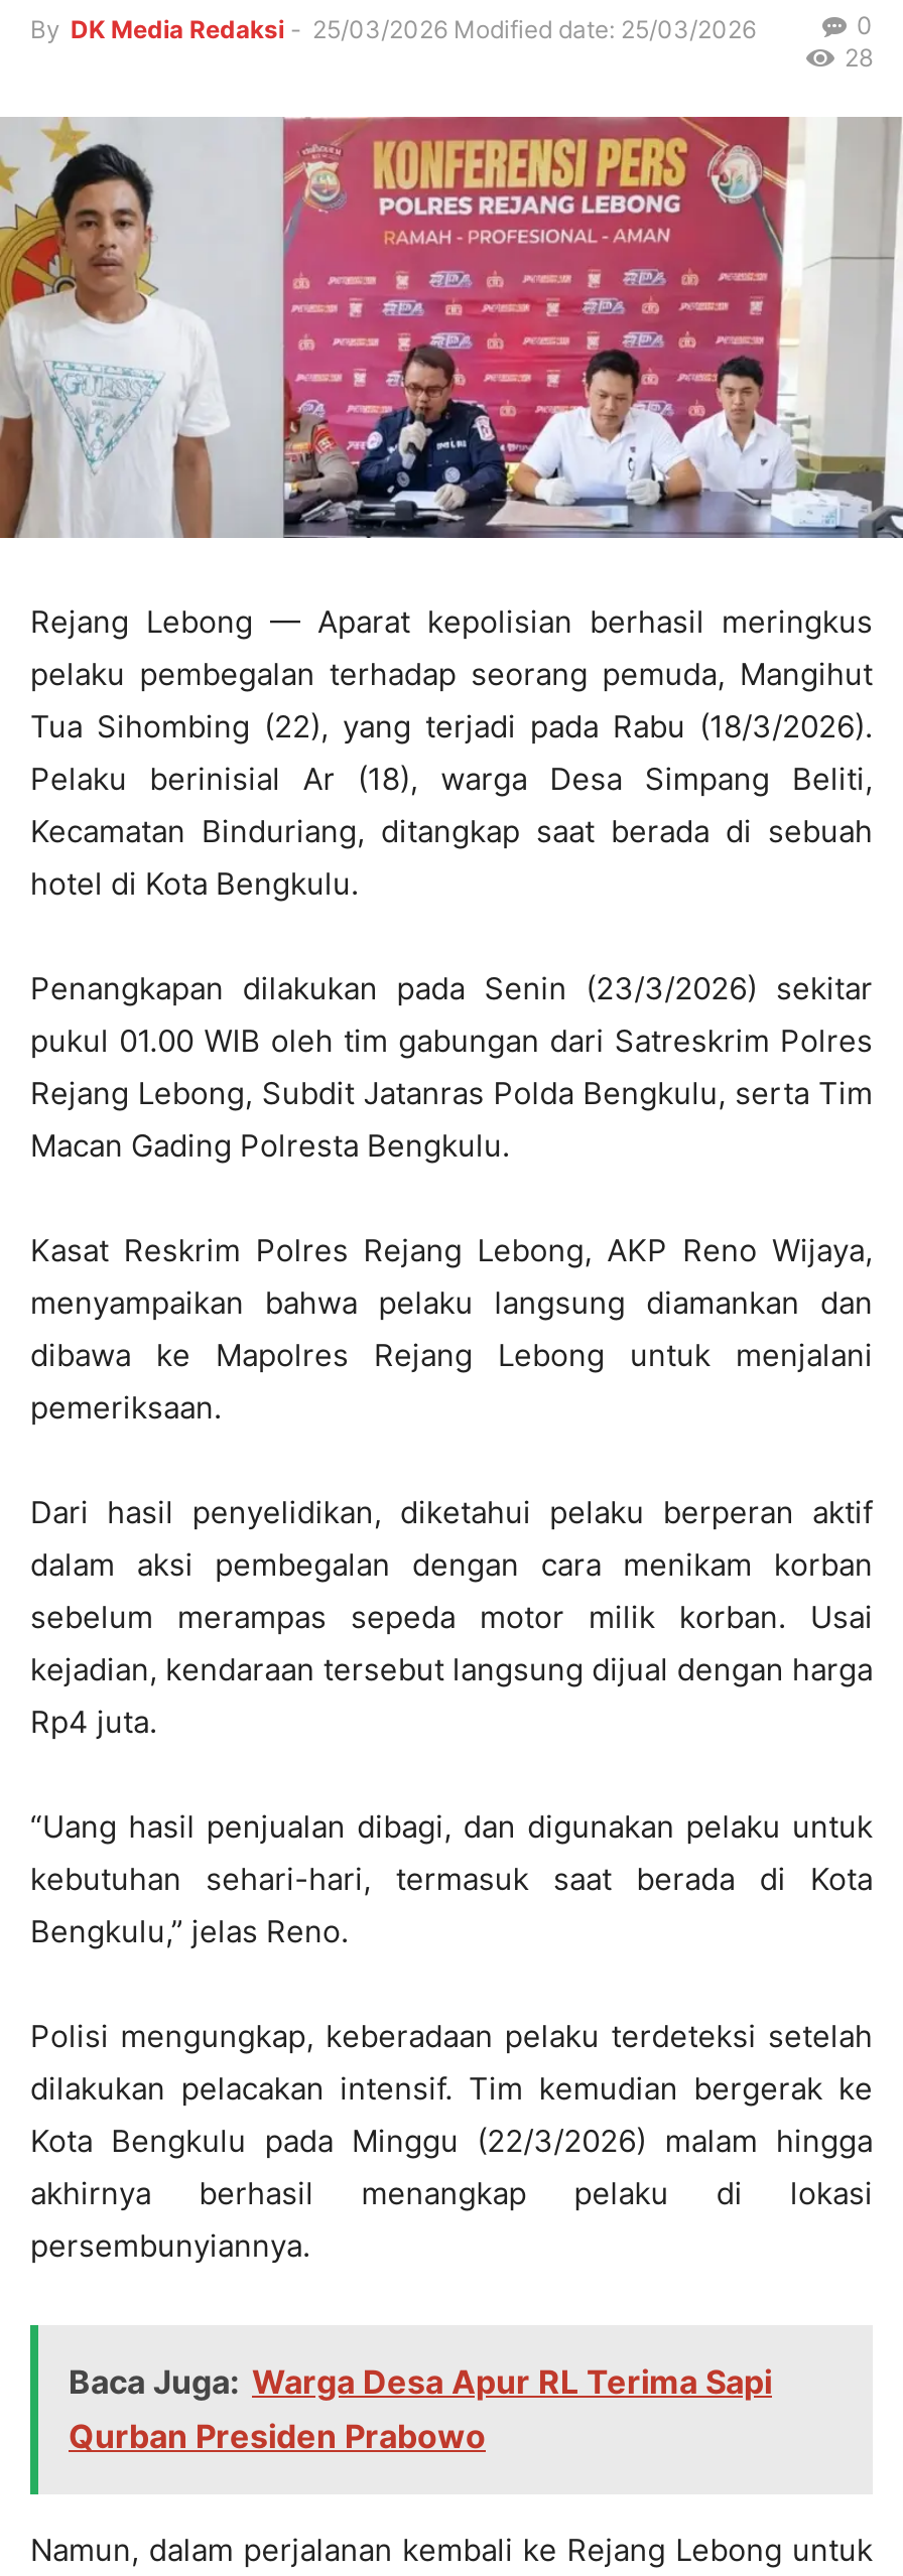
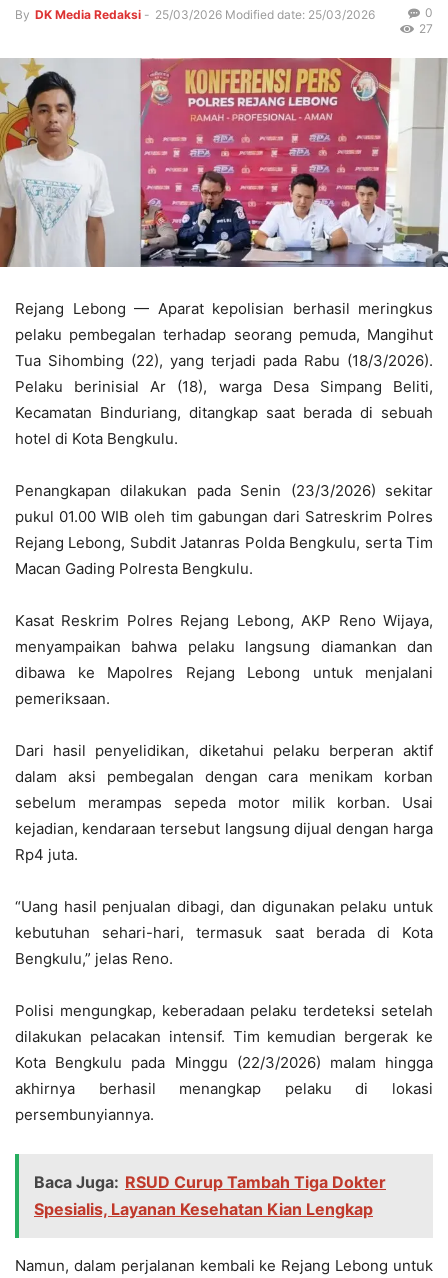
[845,42,873,73] 28 -> [419,21,433,36] 27
[69,2362,772,2456] Baca Juga: Warga Desa Apur RL Terima Sapi | Qurban Presiden Prabowo -> [34,1172,386,1219] Baca Juga: RSUD Curup Tambah Tiga Dokter | Spesialis, Layanan Kesehatan Kian Lengkap

